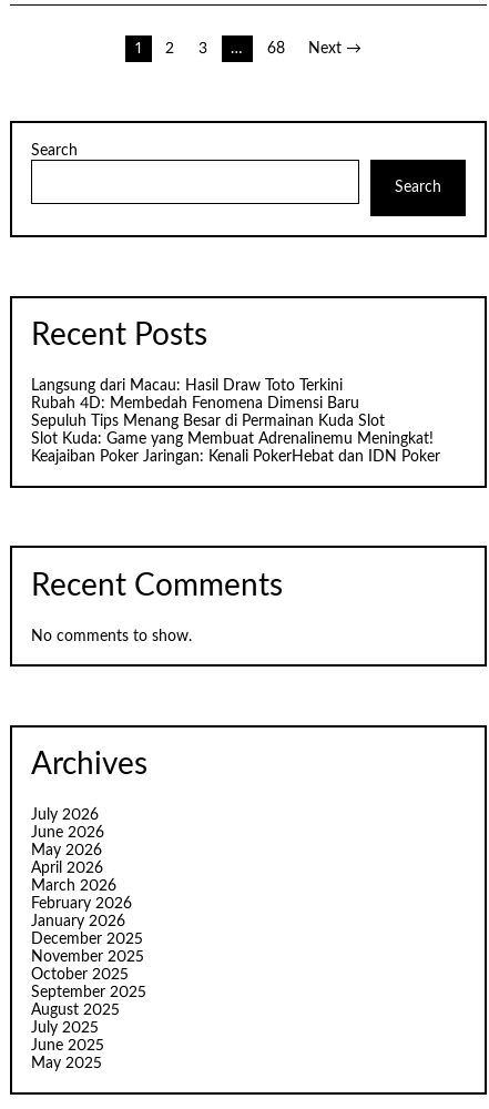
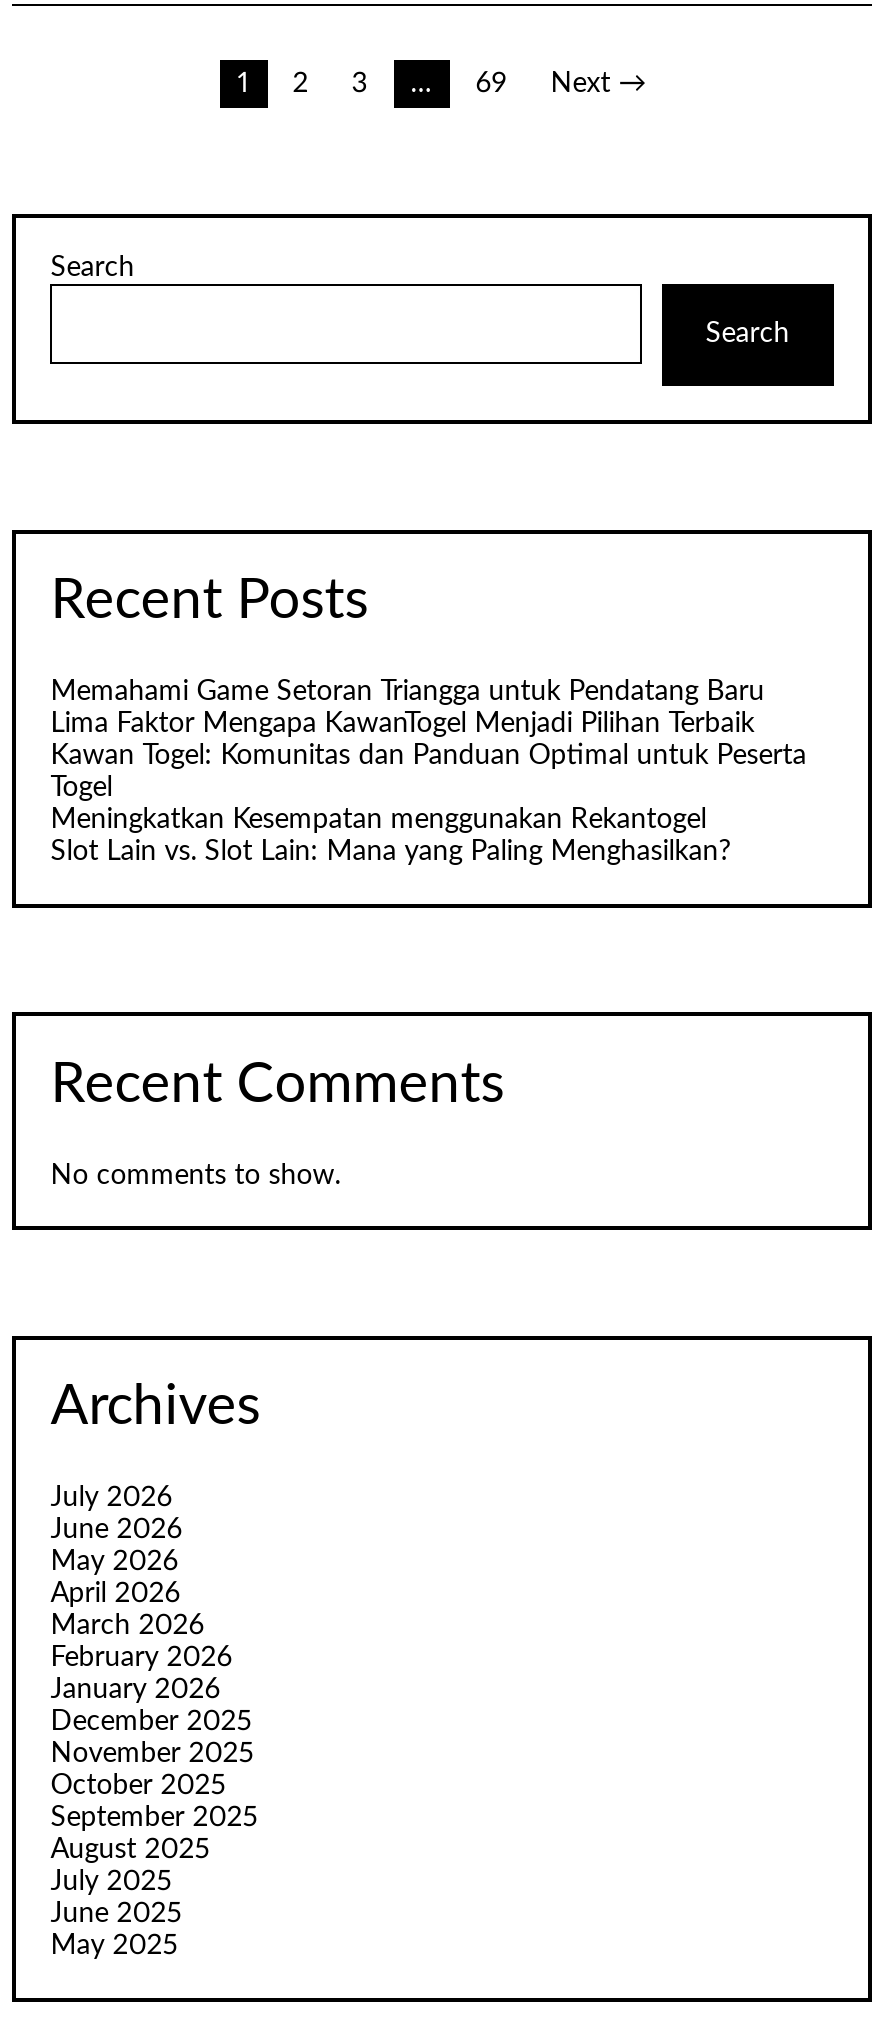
[267,41,285,57] 68 -> [476,70,508,98] 69
[31,379,440,465] Langsung dari Macau: Hasil Draw Toto Terkini | Rubah 4D: Membedah Fenomena Dimensi Baru | Sepuluh Tips Menang Besar di Permainan Kuda Slot | Slot Kuda: Game yang Membuat Adrenalinemu Meningkat! | Keajaiban Poker Jaringan: Kenali PokerHebat dan IDN Poker -> [50,679,806,867] Memahami Game Setoran Triangga untuk Pendatang Baru | Lima Faktor Mengapa KawanTogel Menjadi Pilihan Terbaik | Kawan Togel: Komunitas dan Panduan Optimal untuk Peserta | Togel | Meningkatkan Kesempatan menggunakan Rekantogel | Slot Lain vs. Slot Lain: Mana yang Paling Menghasilkan?

